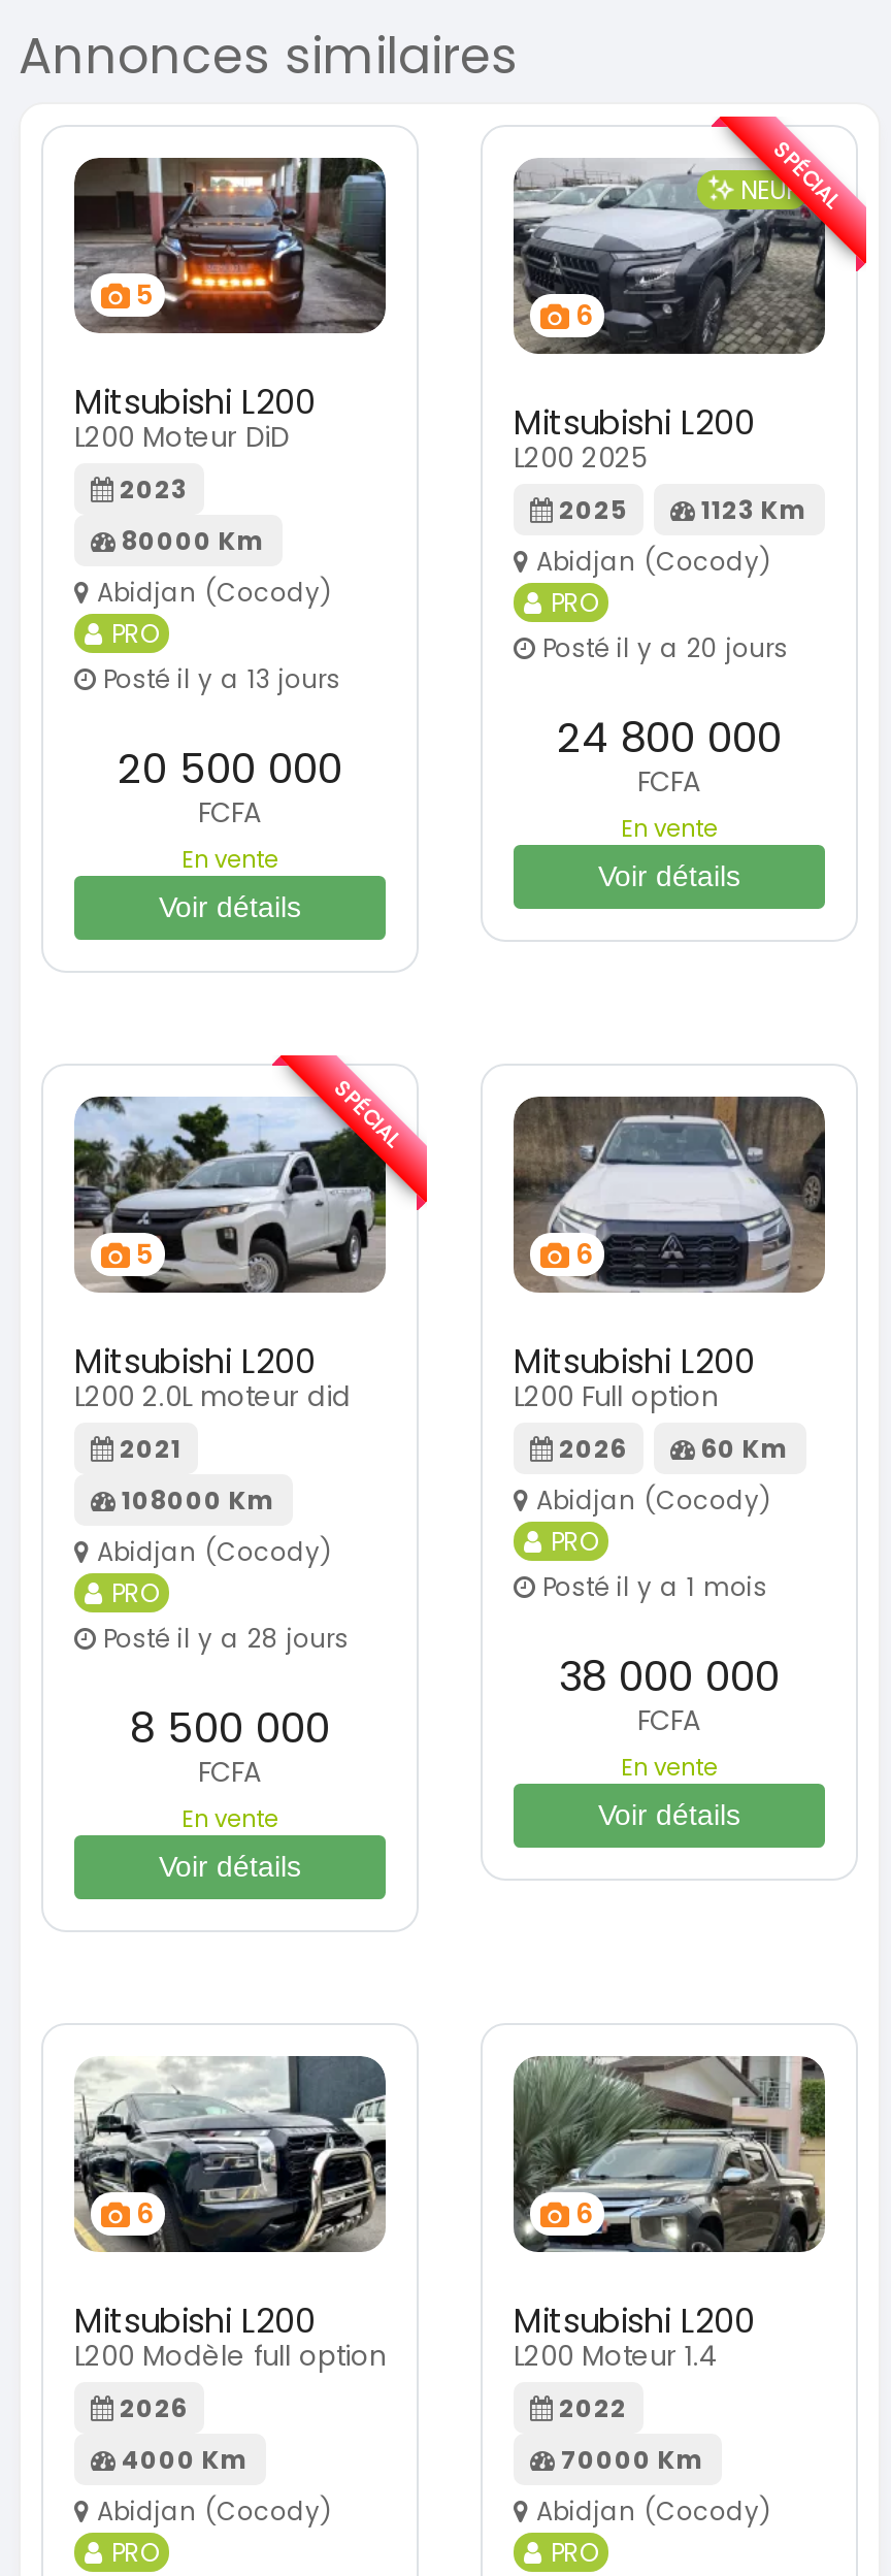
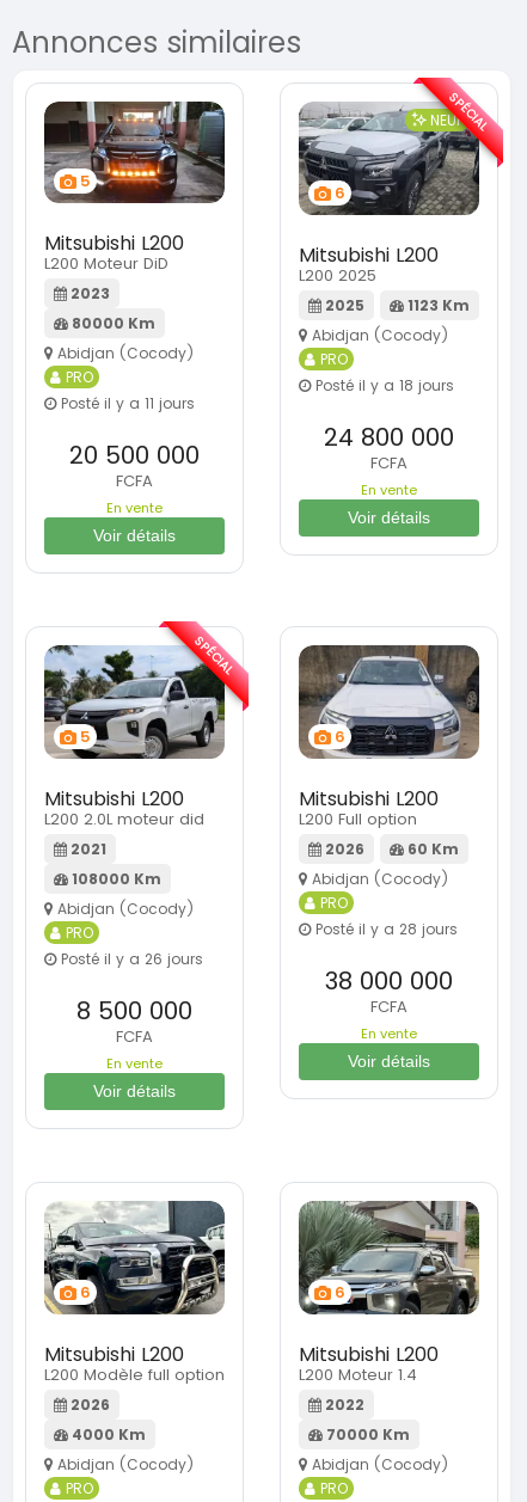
[534,630,788,665] Posté il y a 20 jours -> [311,375,454,395] Posté il y a 18 jours
[95,660,340,696] Posté il y a 13 jours -> [56,393,195,413] Posté il y a 11 jours
[534,1568,767,1603] Posté il y a 1 mois -> none
moved [95,1620,349,1655] -> [311,918,458,939]: Posté il y a 28 jours
none -> [56,948,203,969] Posté il y a 26 jours

